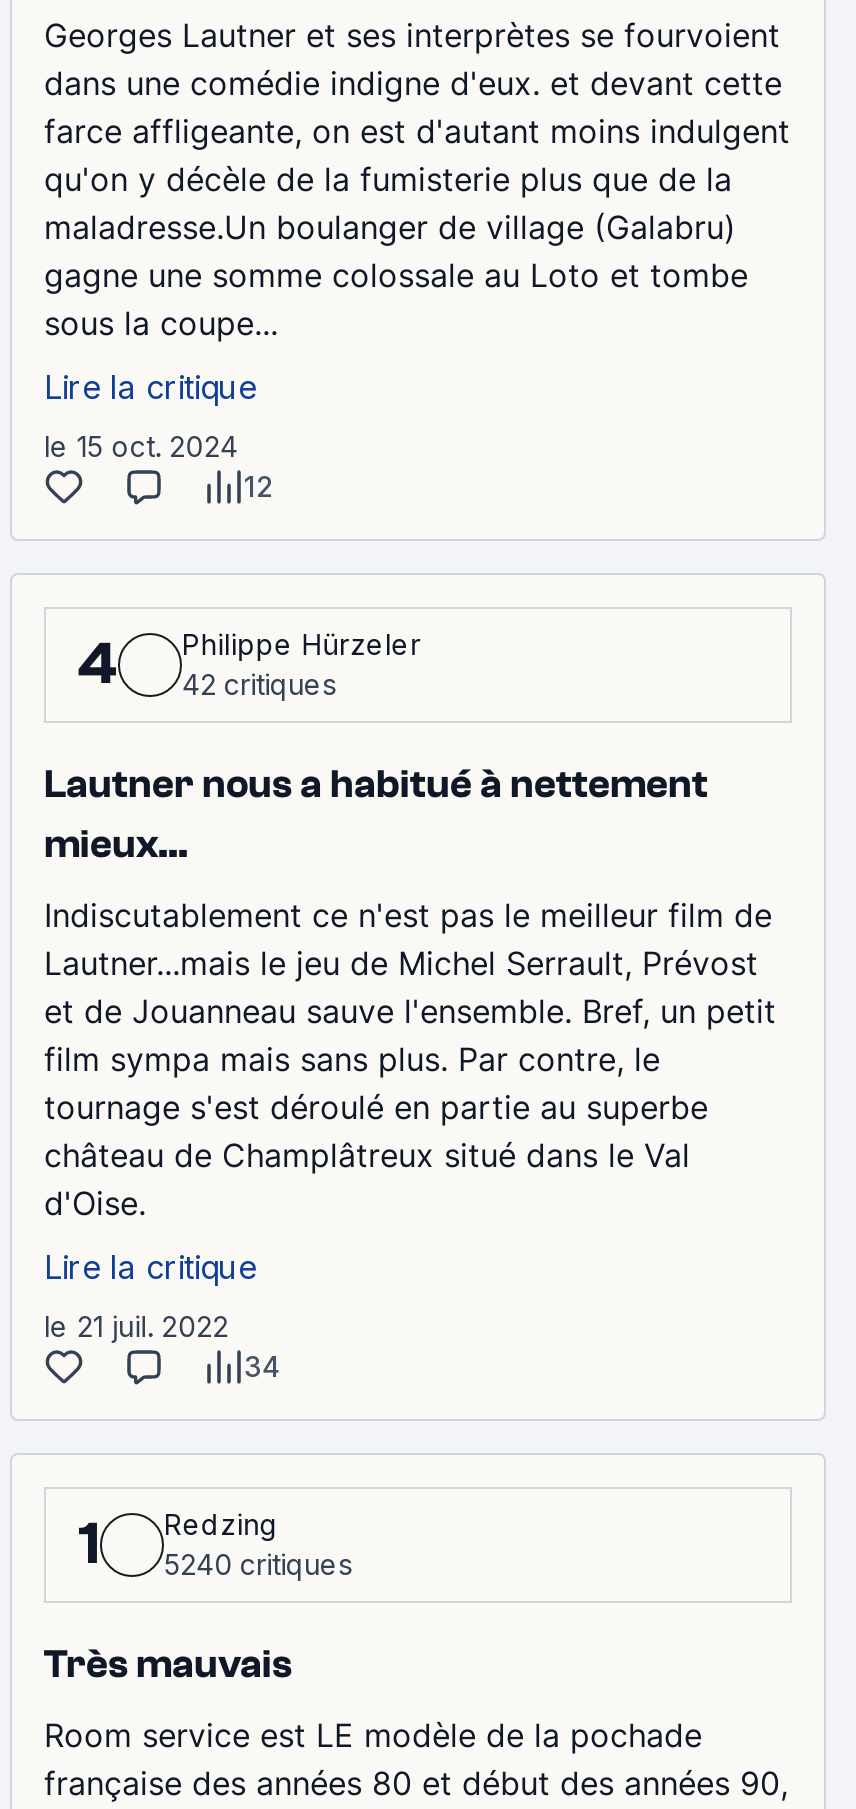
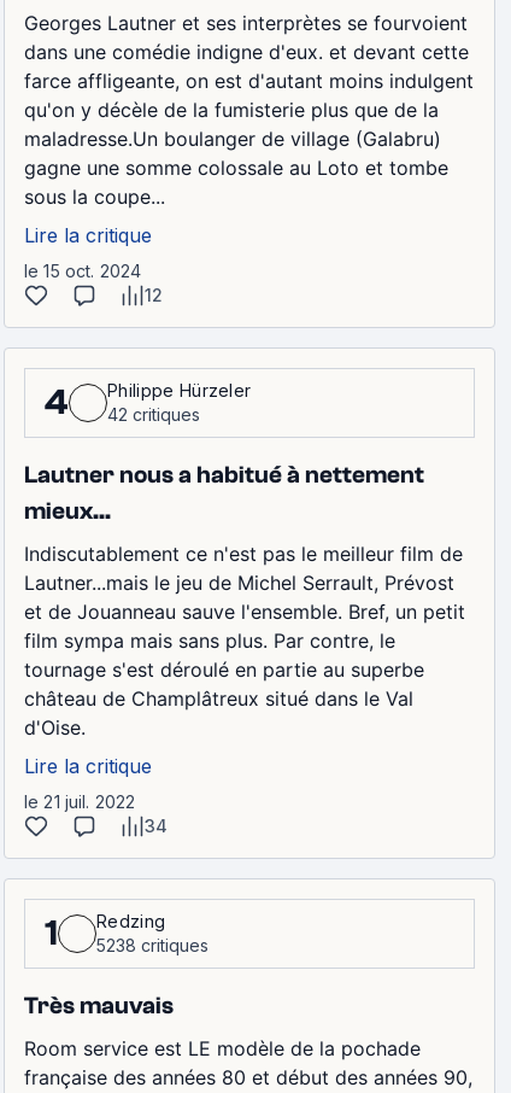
[78,1507,352,1581] 1 5240 critiques Redzing -> [45,911,208,955] 1 5238 critiques Redzing

